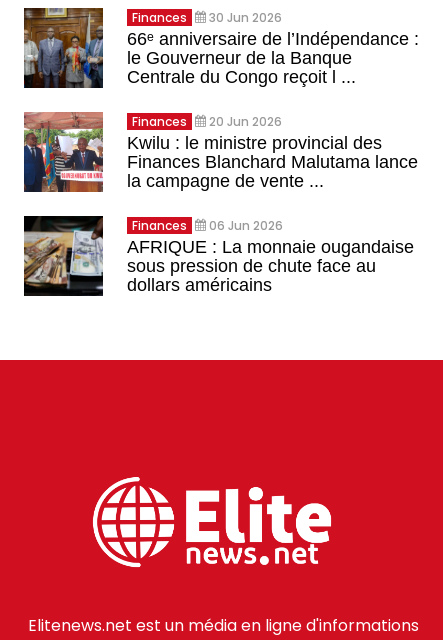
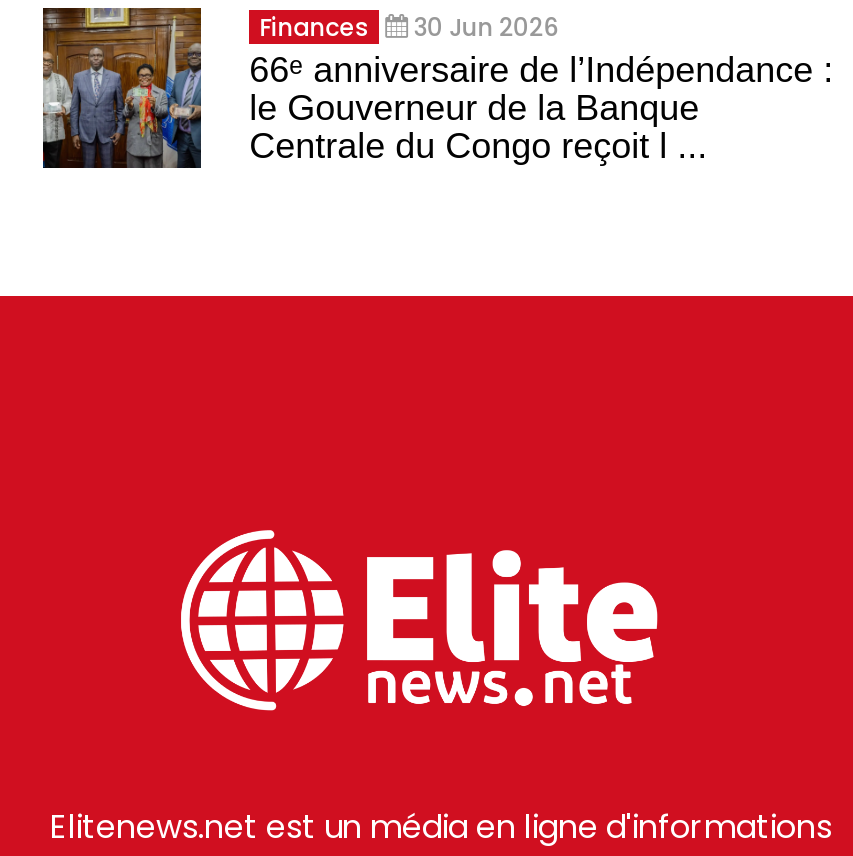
[23,111,418,295] [image] | Finances | 20 Jun 2026 | Kwilu : le ministre provincial des | Finances Blanchard Malutama lance | la campagne de vente ... | Finances | 06 Jun 2026 | AFRIQUE : La monnaie ougandaise | sous pression de chute face au | dollars américains -> none
[23,215,104,296] [image] -> none

